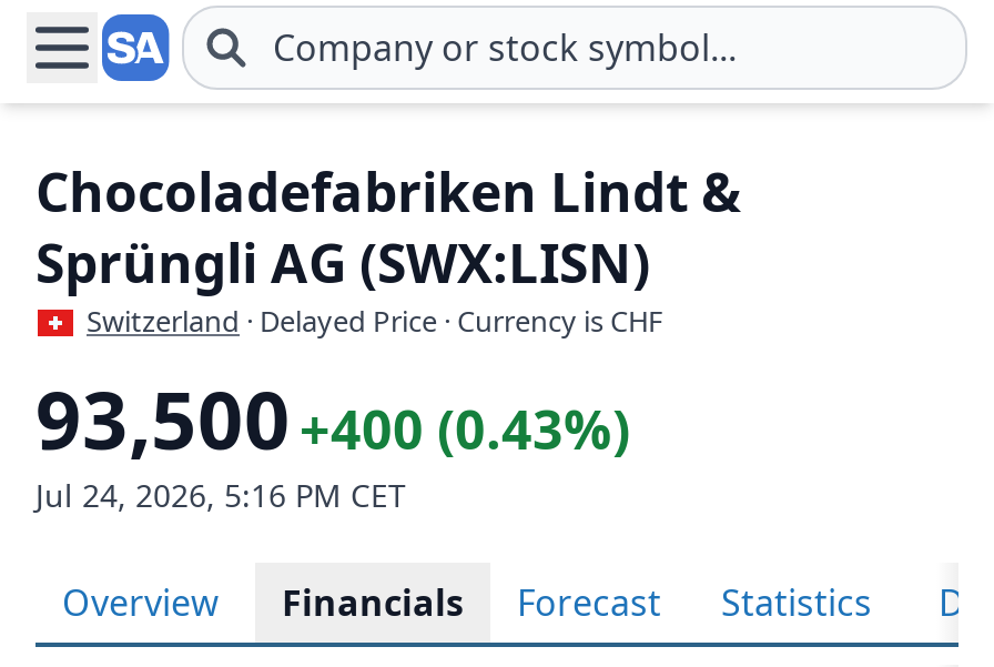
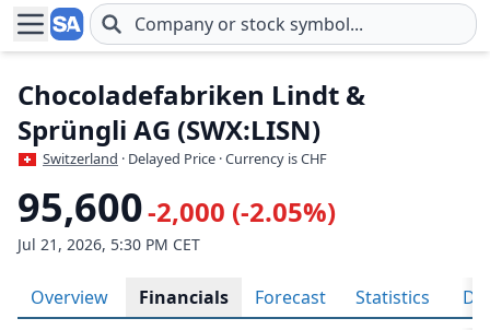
[35,365,630,474] 93,500 +400 (0.43%) -> [17,180,336,234] 95,600 -2,000 (-2.05%)
[35,474,406,516] Jul 24, 2026, 5:16 PM CET -> [17,234,200,255] Jul 21, 2026, 5:30 PM CET

